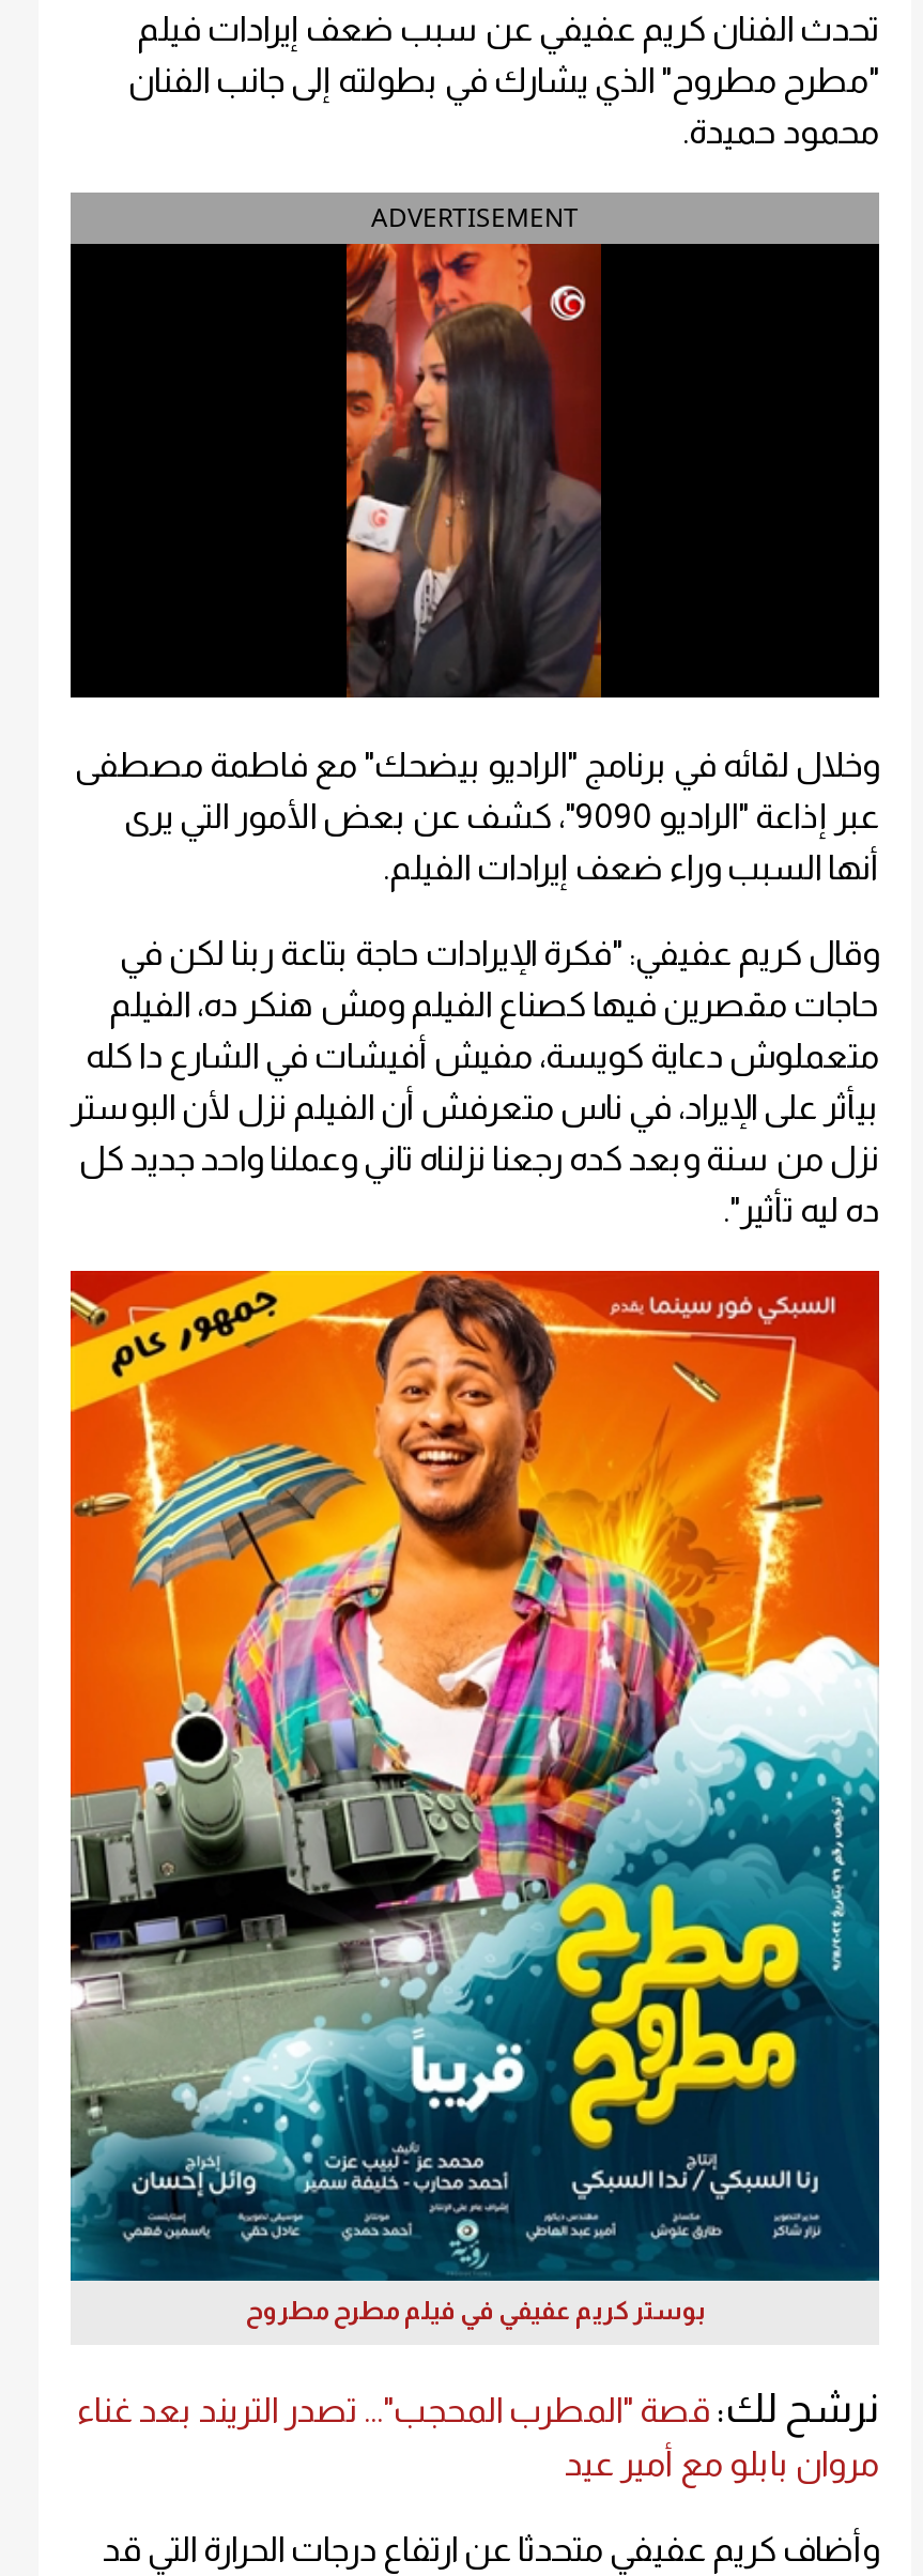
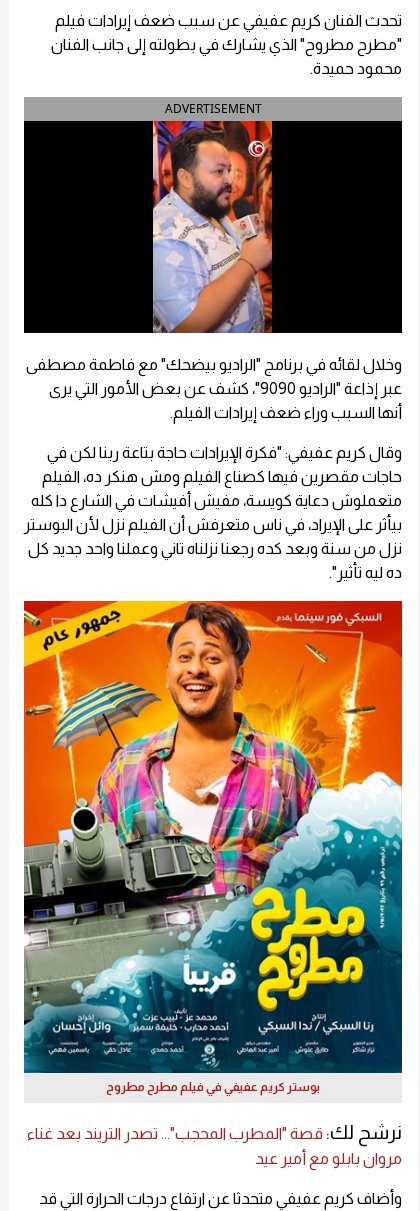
[344,242,601,700] [image] -> [152,120,273,334] [image]

